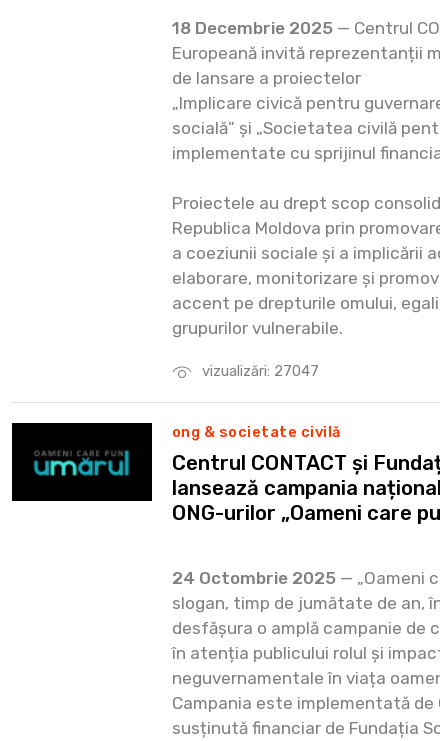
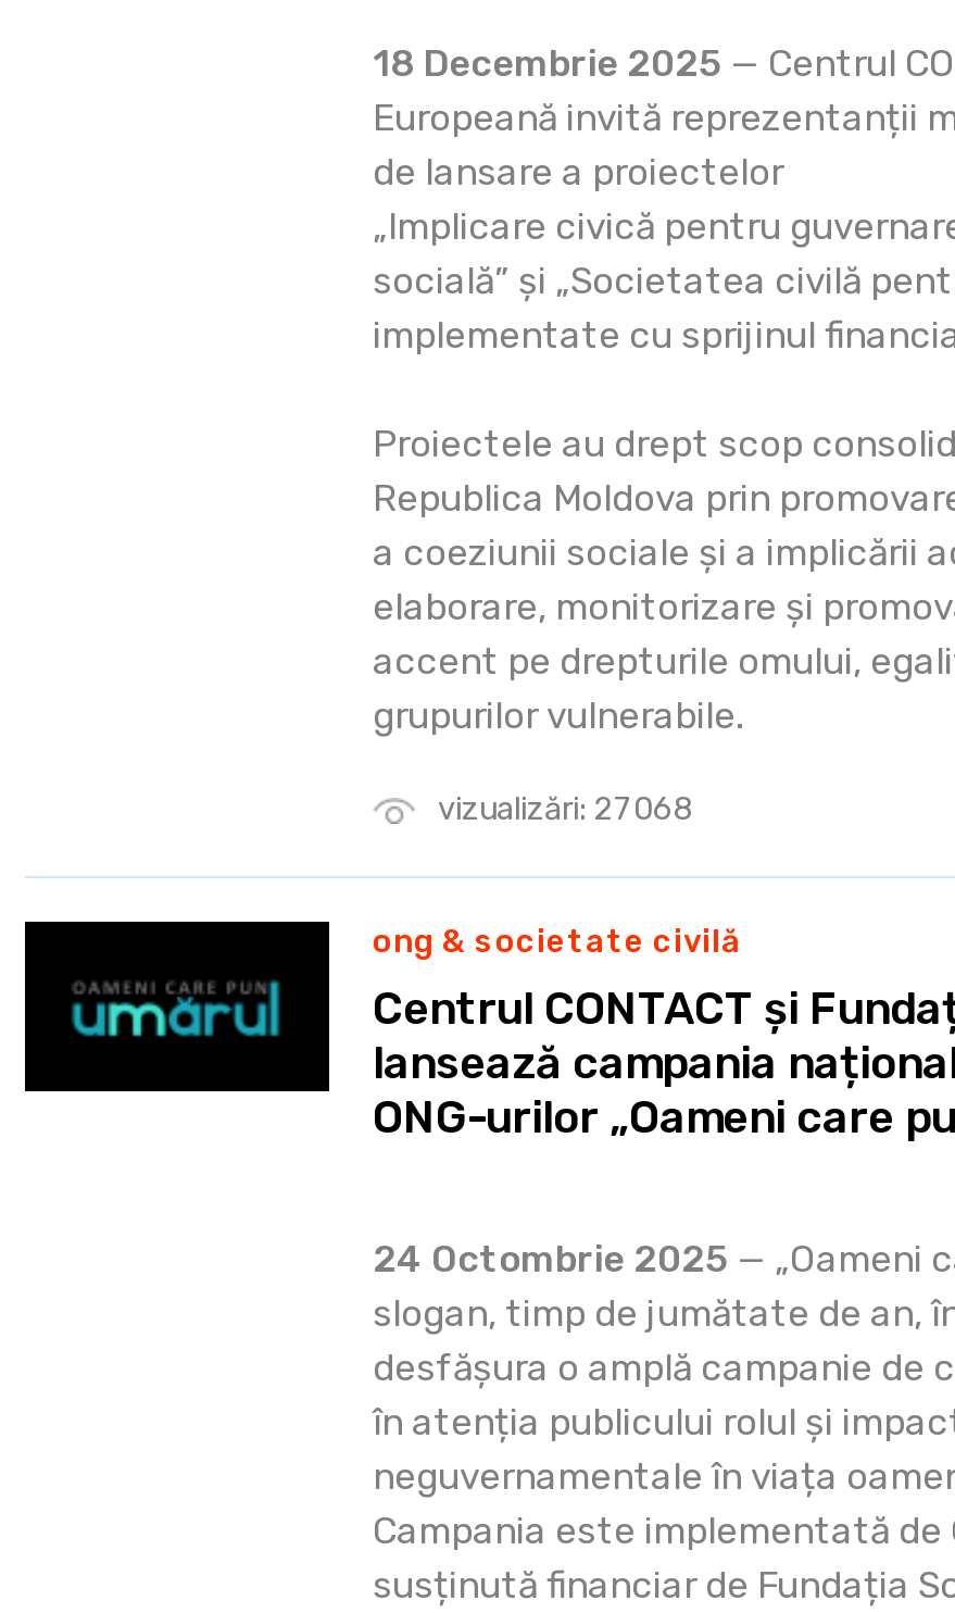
[202,362,319,380] vizualizări: 27047 -> [438,789,692,828] vizualizări: 27068

